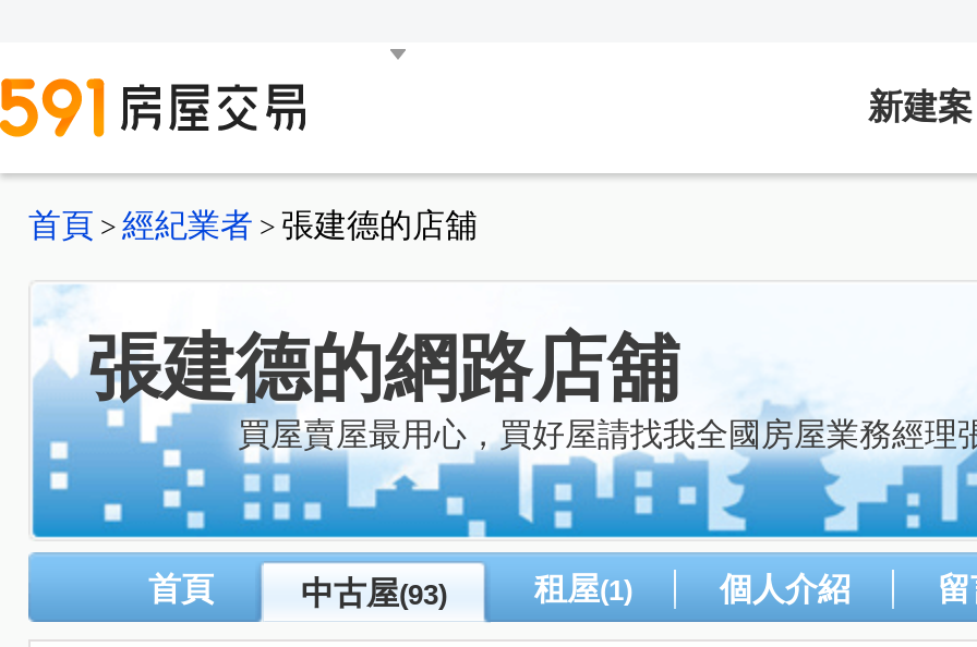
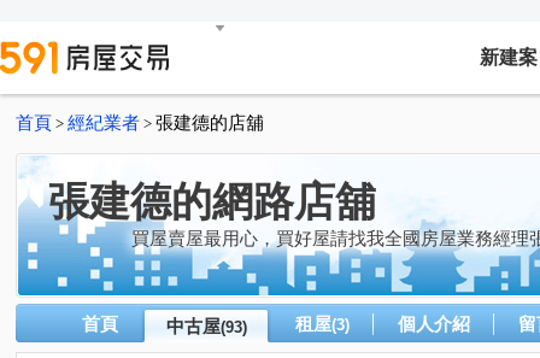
[534,570,632,607] 租屋(1) -> [295,313,350,334] 租屋(3)

